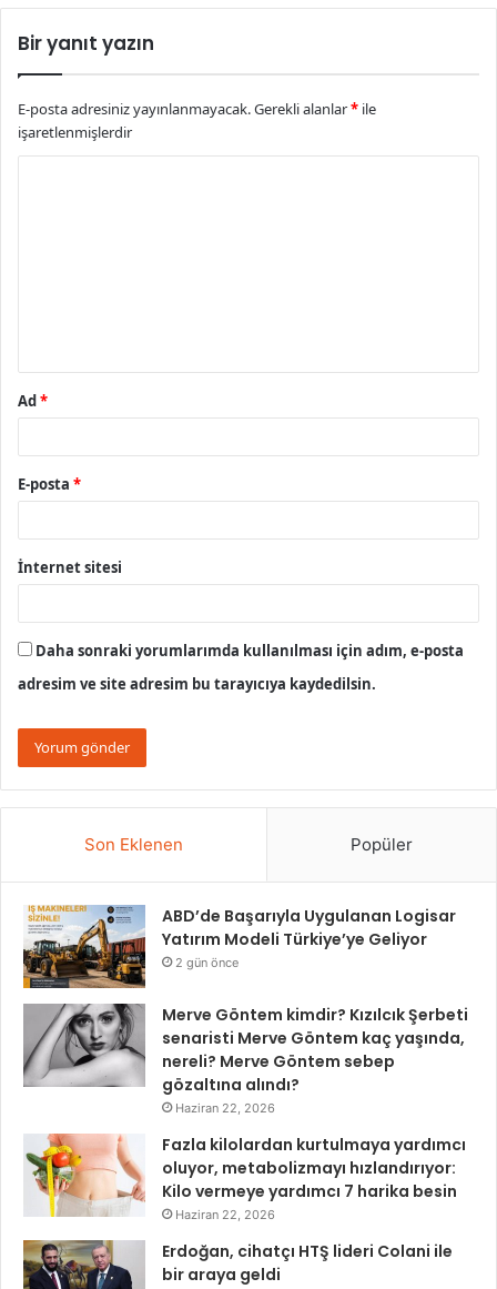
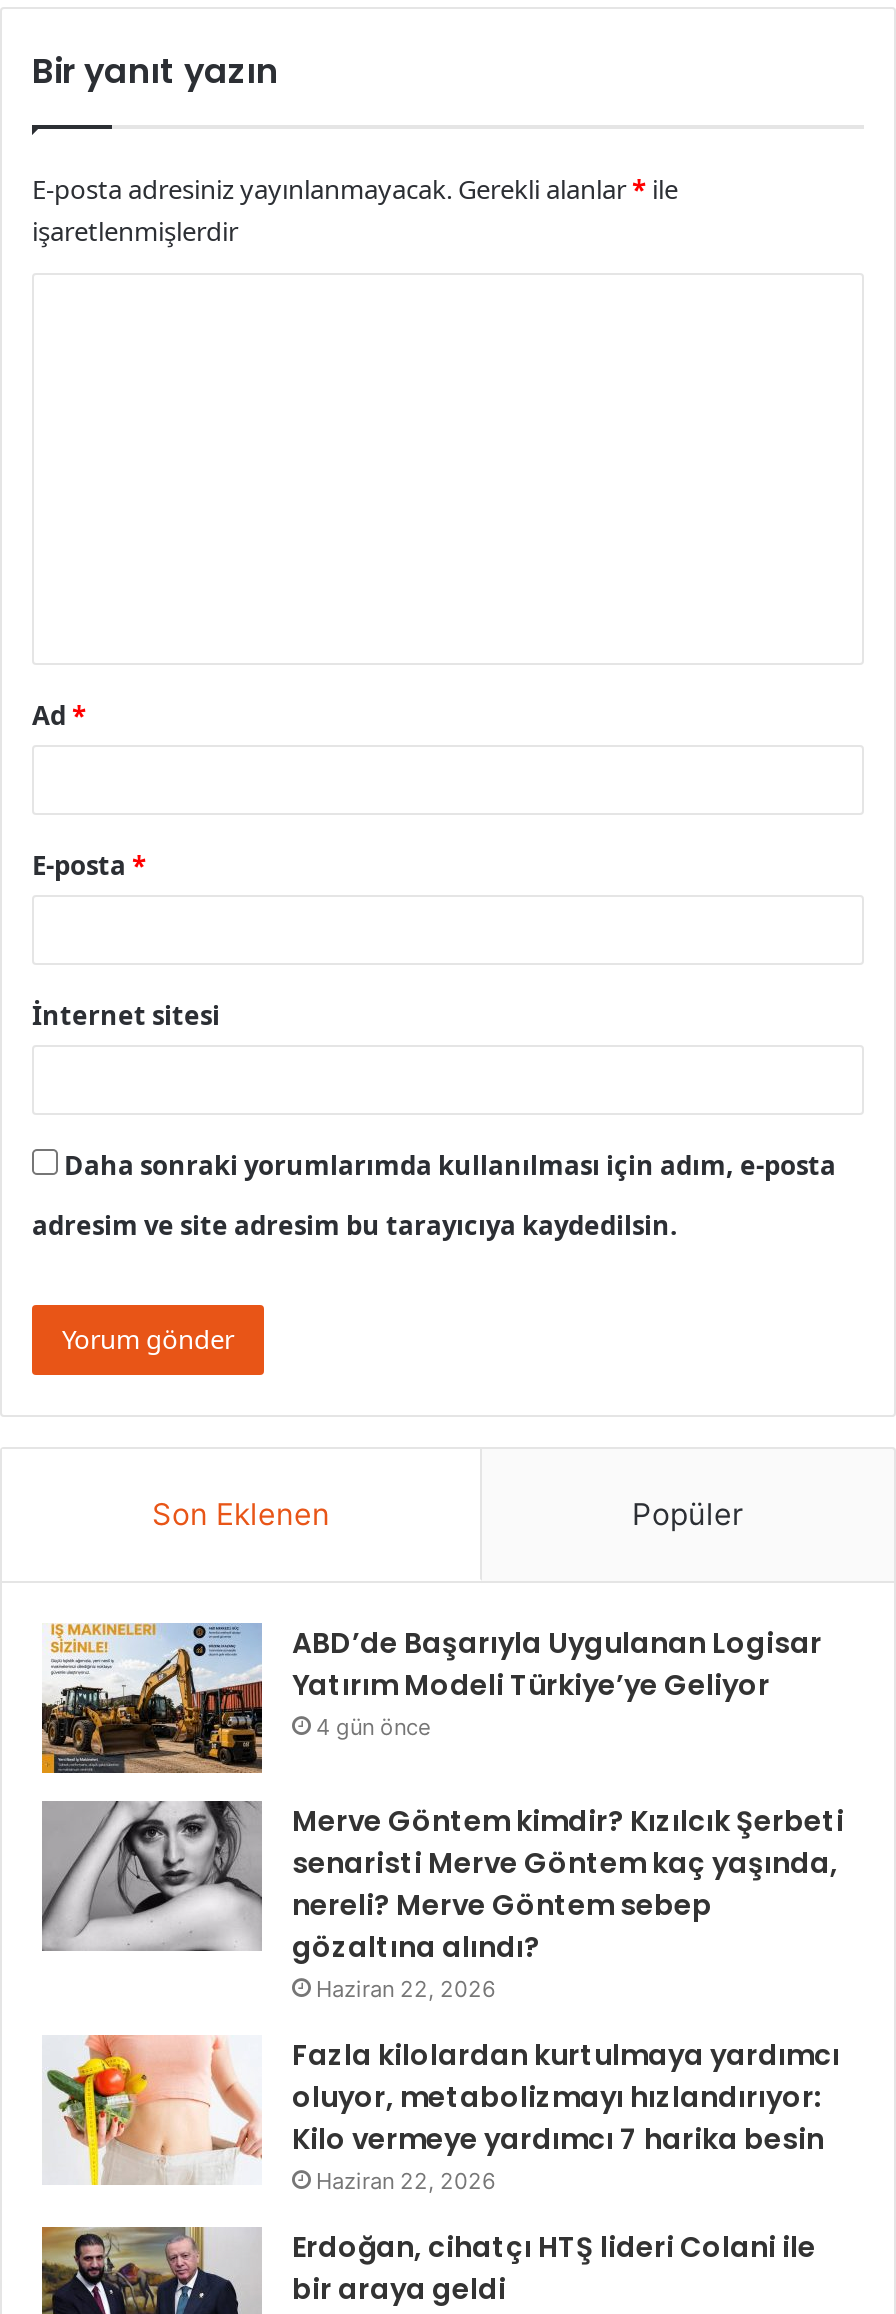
[175,955,239,971] 2 gün önce -> [316,1713,430,1741] 4 gün önce

